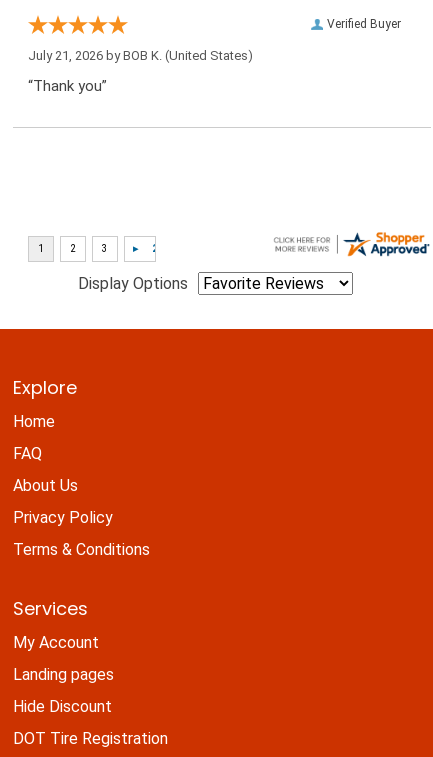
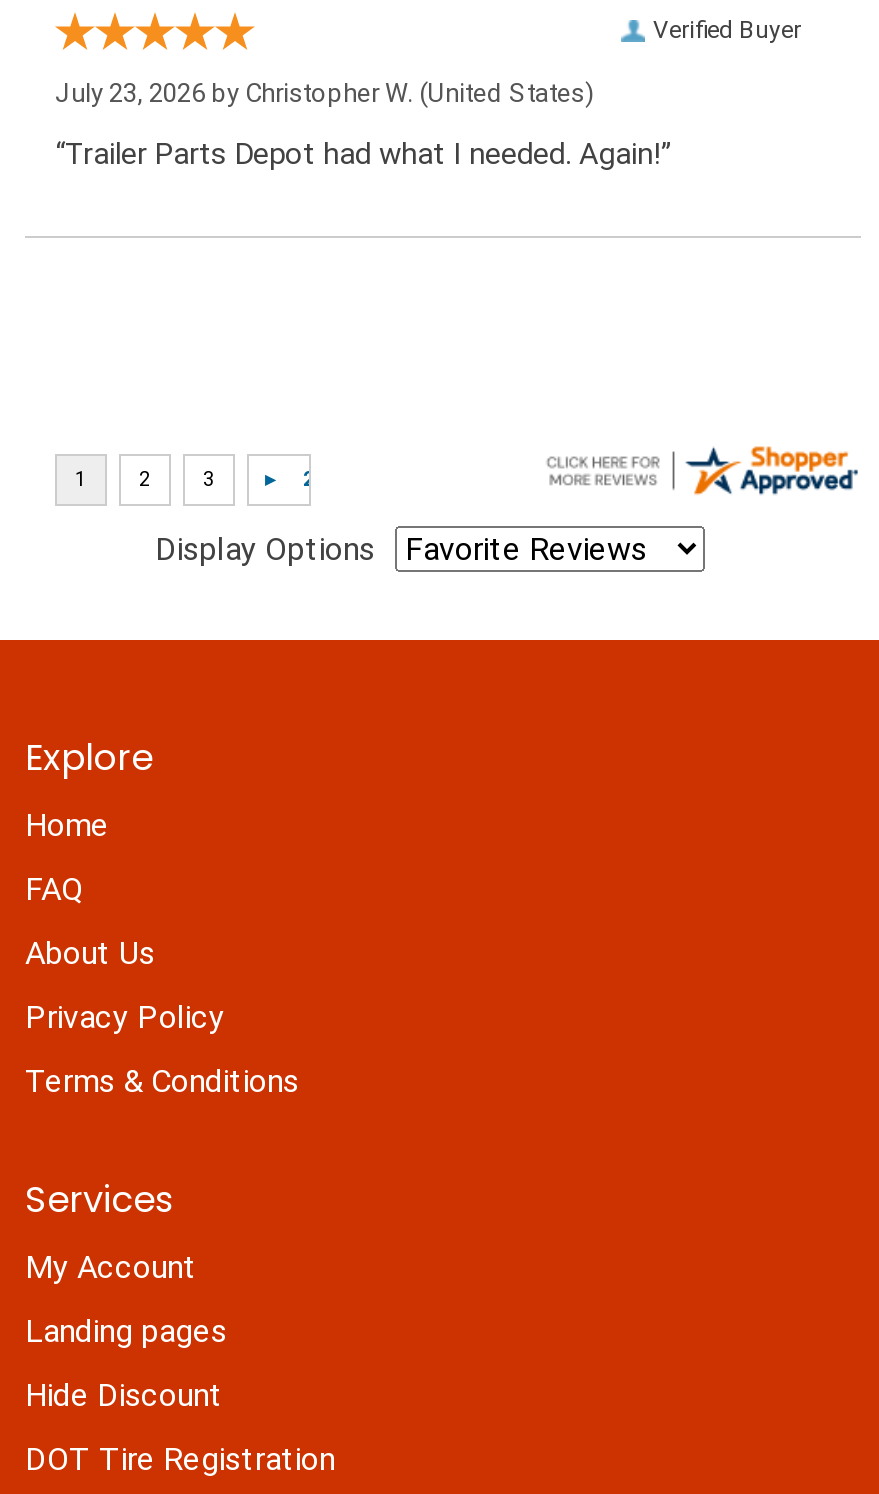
[28,48,253,63] July 21, 2026 by BOB K. (United States) -> [55,78,595,108] July 23, 2026 by Christopher W. (United States)
[28,77,107,95] “Thank you” -> [55,136,671,172] “Trailer Parts Depot had what I needed. Again!”

